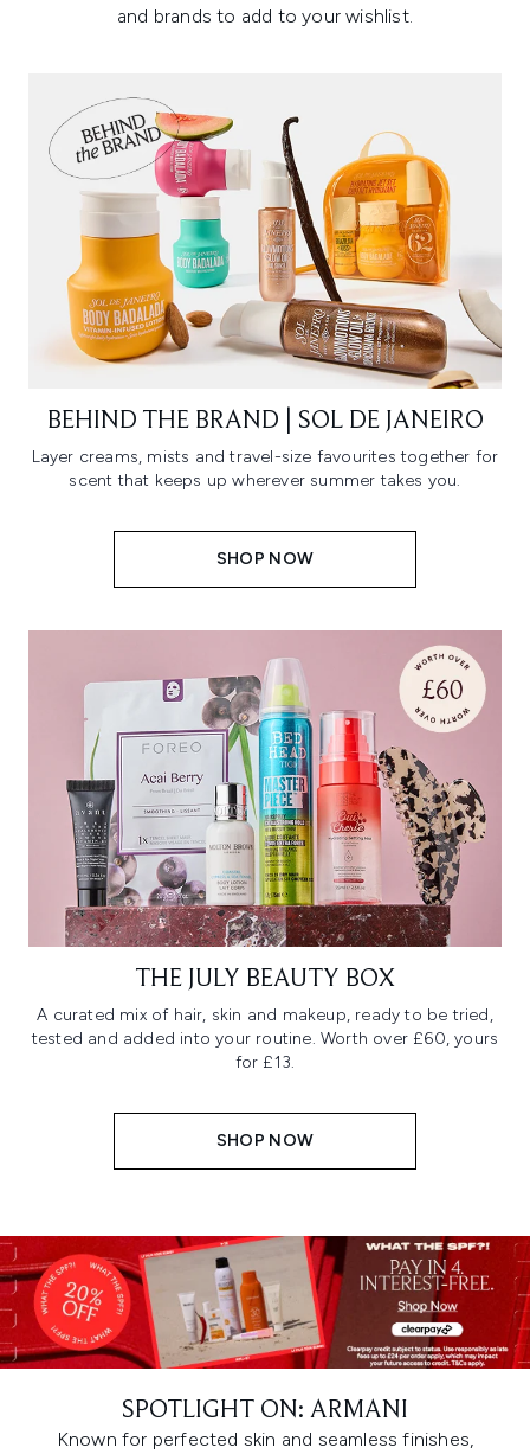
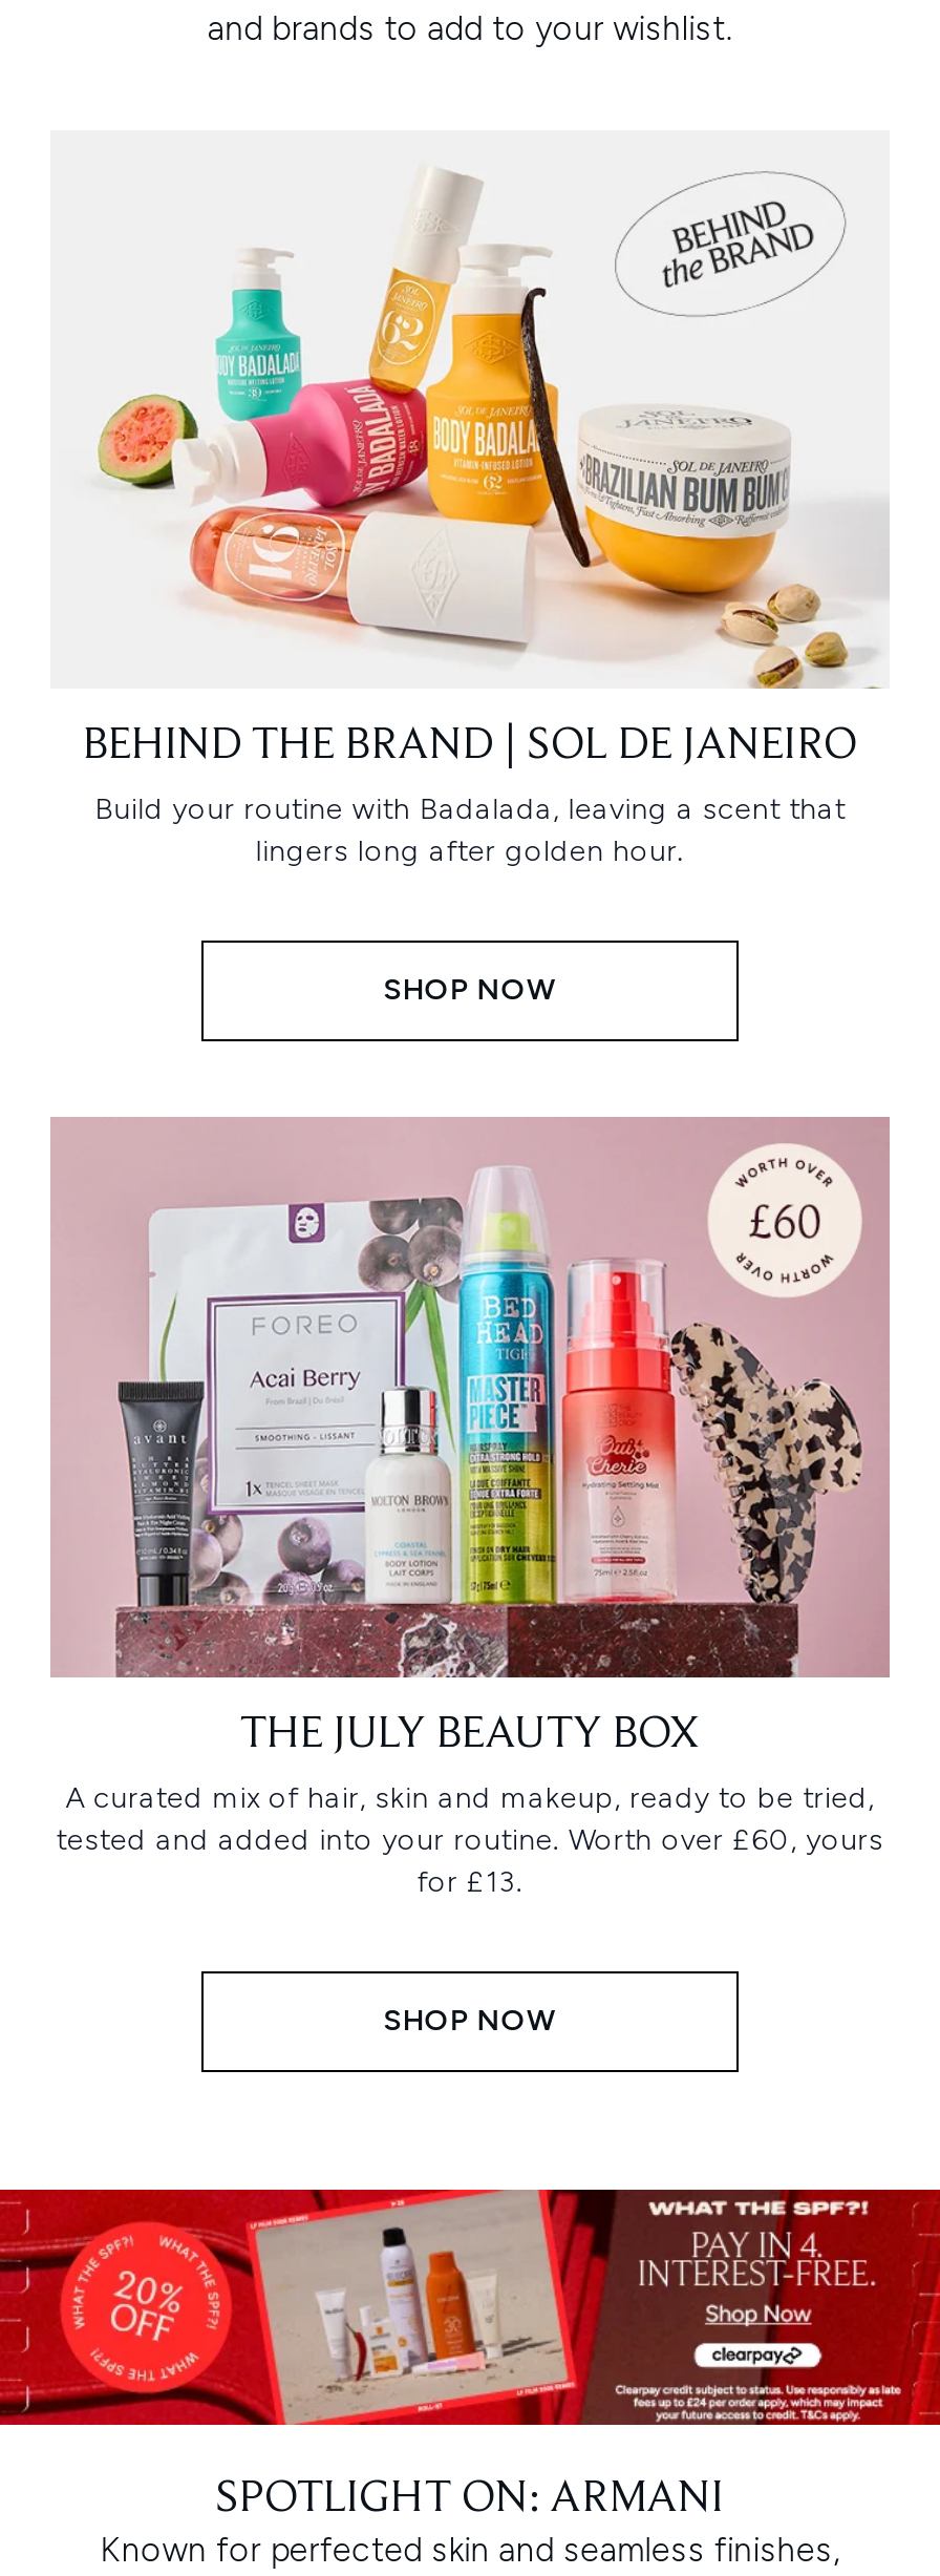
[49,97,503,390] [image] -> [97,172,890,689] [image]
[31,447,499,491] Layer creams, mists and travel-size favourites together for | scent that keeps up wherever summer takes you. -> [95,792,845,870] Build your routine with Badalada, leaving a scent that | lingers long after golden hour.

